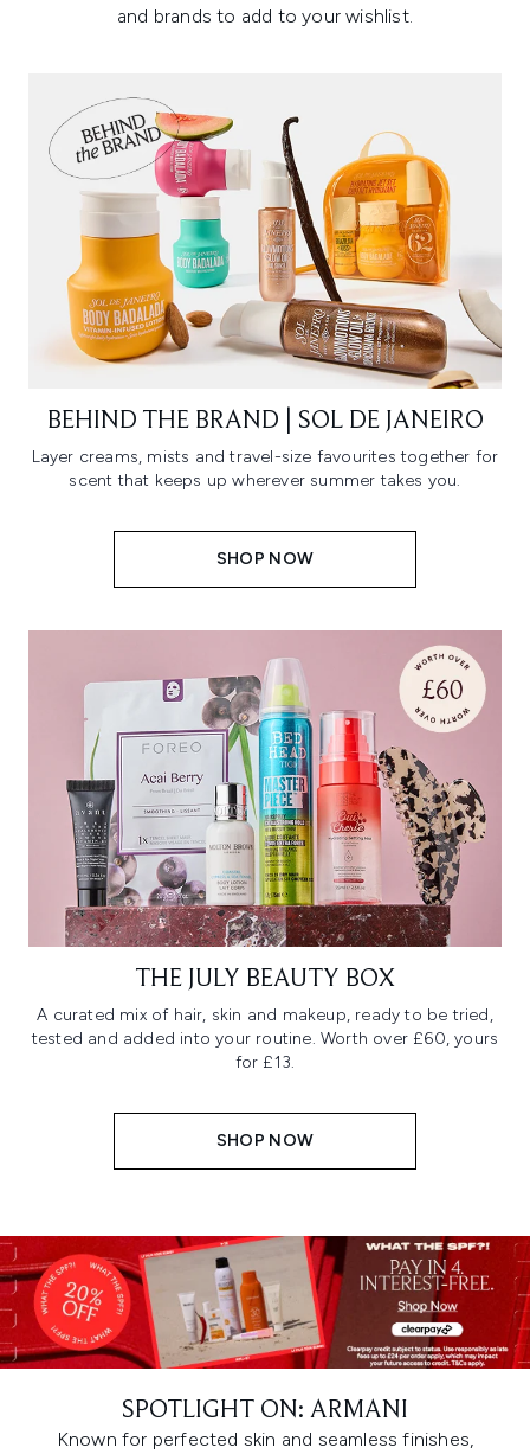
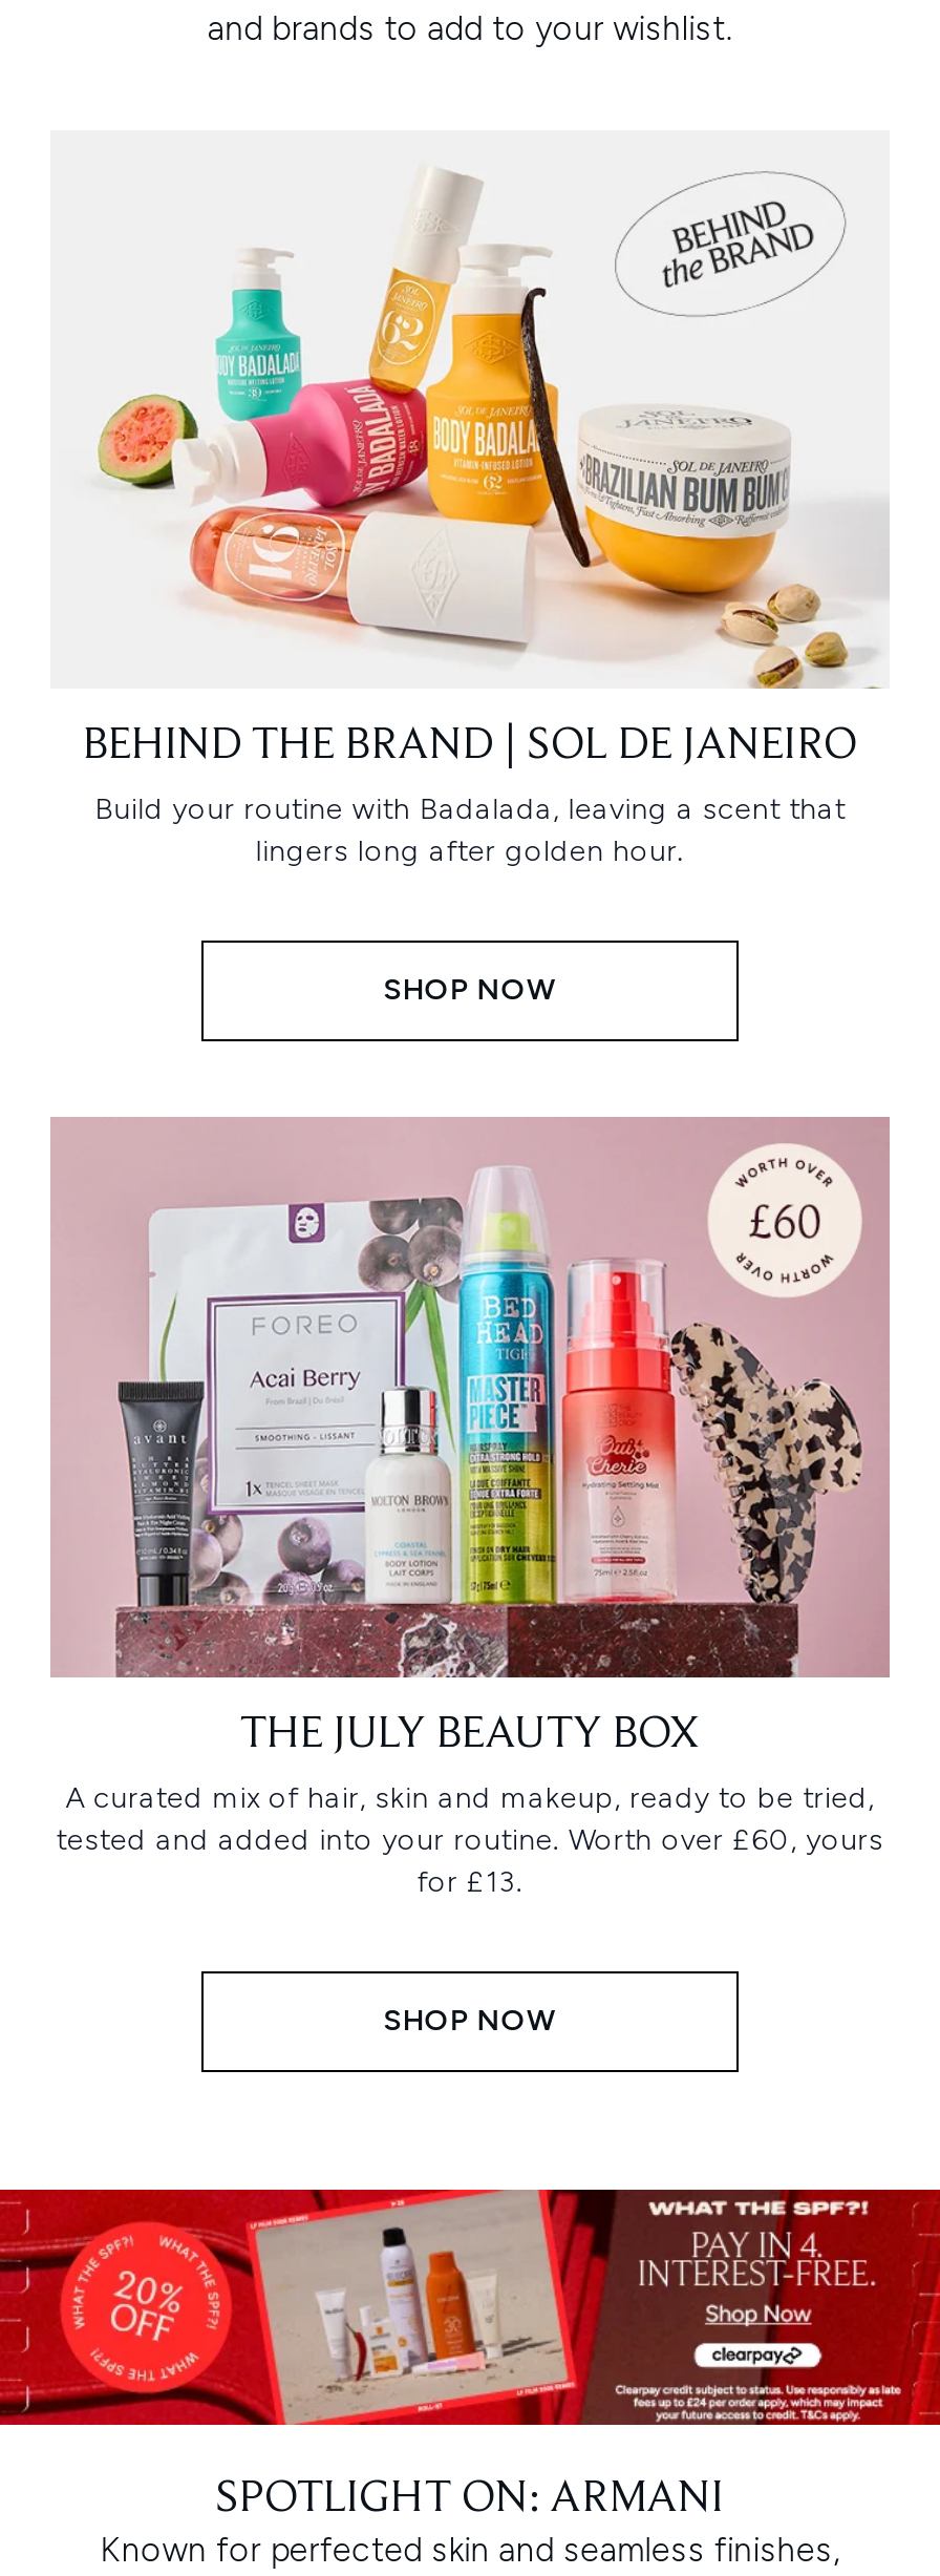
[49,97,503,390] [image] -> [97,172,890,689] [image]
[31,447,499,491] Layer creams, mists and travel-size favourites together for | scent that keeps up wherever summer takes you. -> [95,792,845,870] Build your routine with Badalada, leaving a scent that | lingers long after golden hour.

